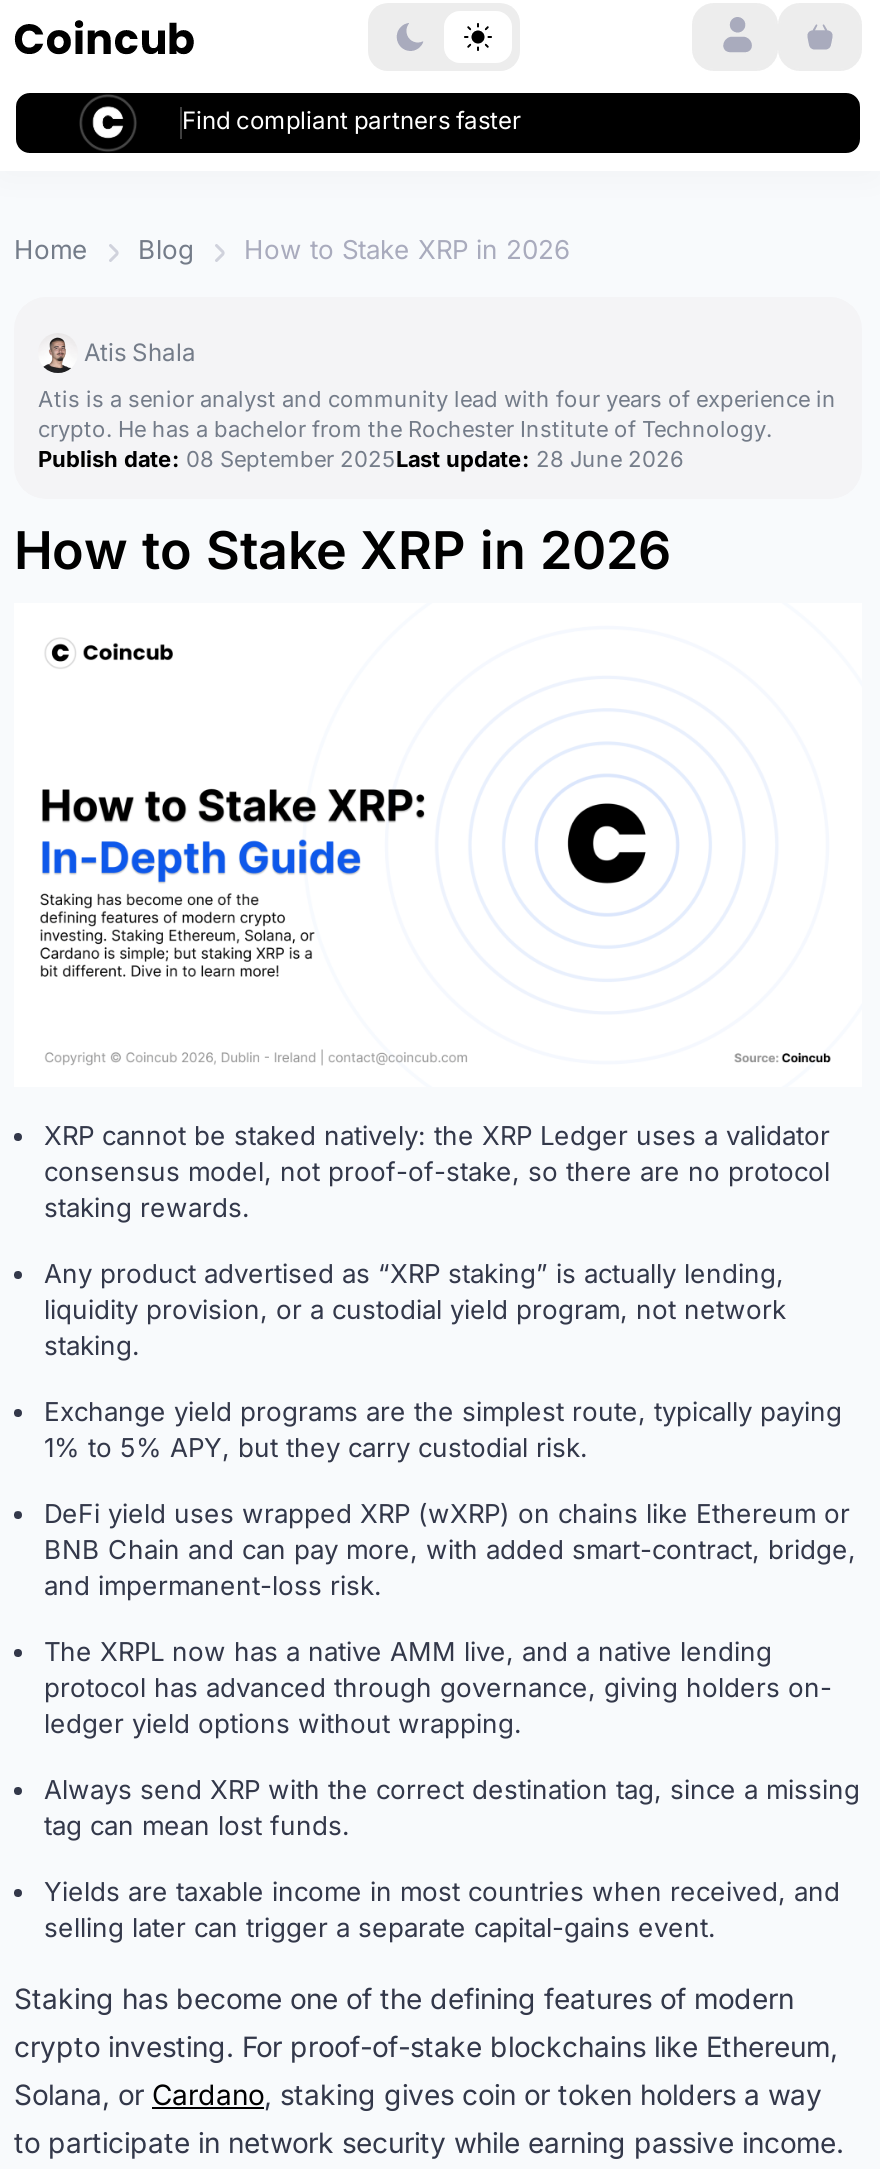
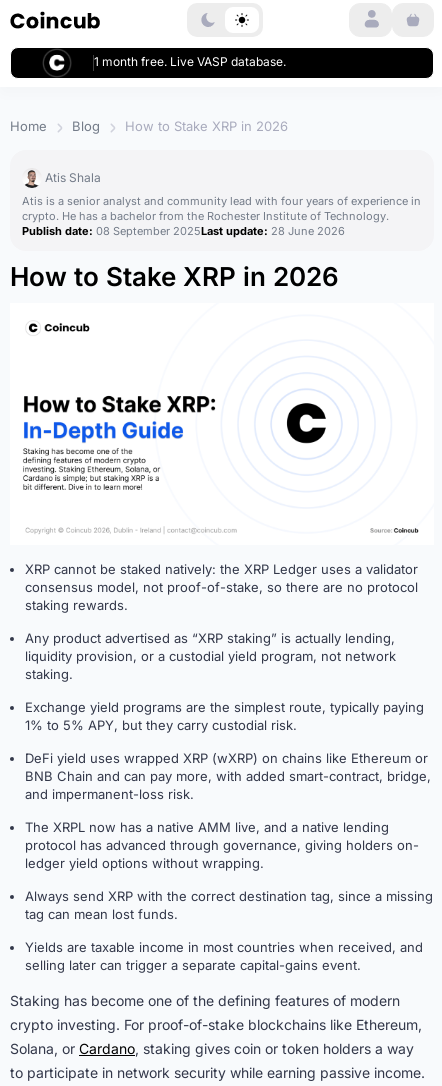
[182,105,522,135] Find compliant partners faster -> [94,54,286,69] 1 month free. Live VASP database.

